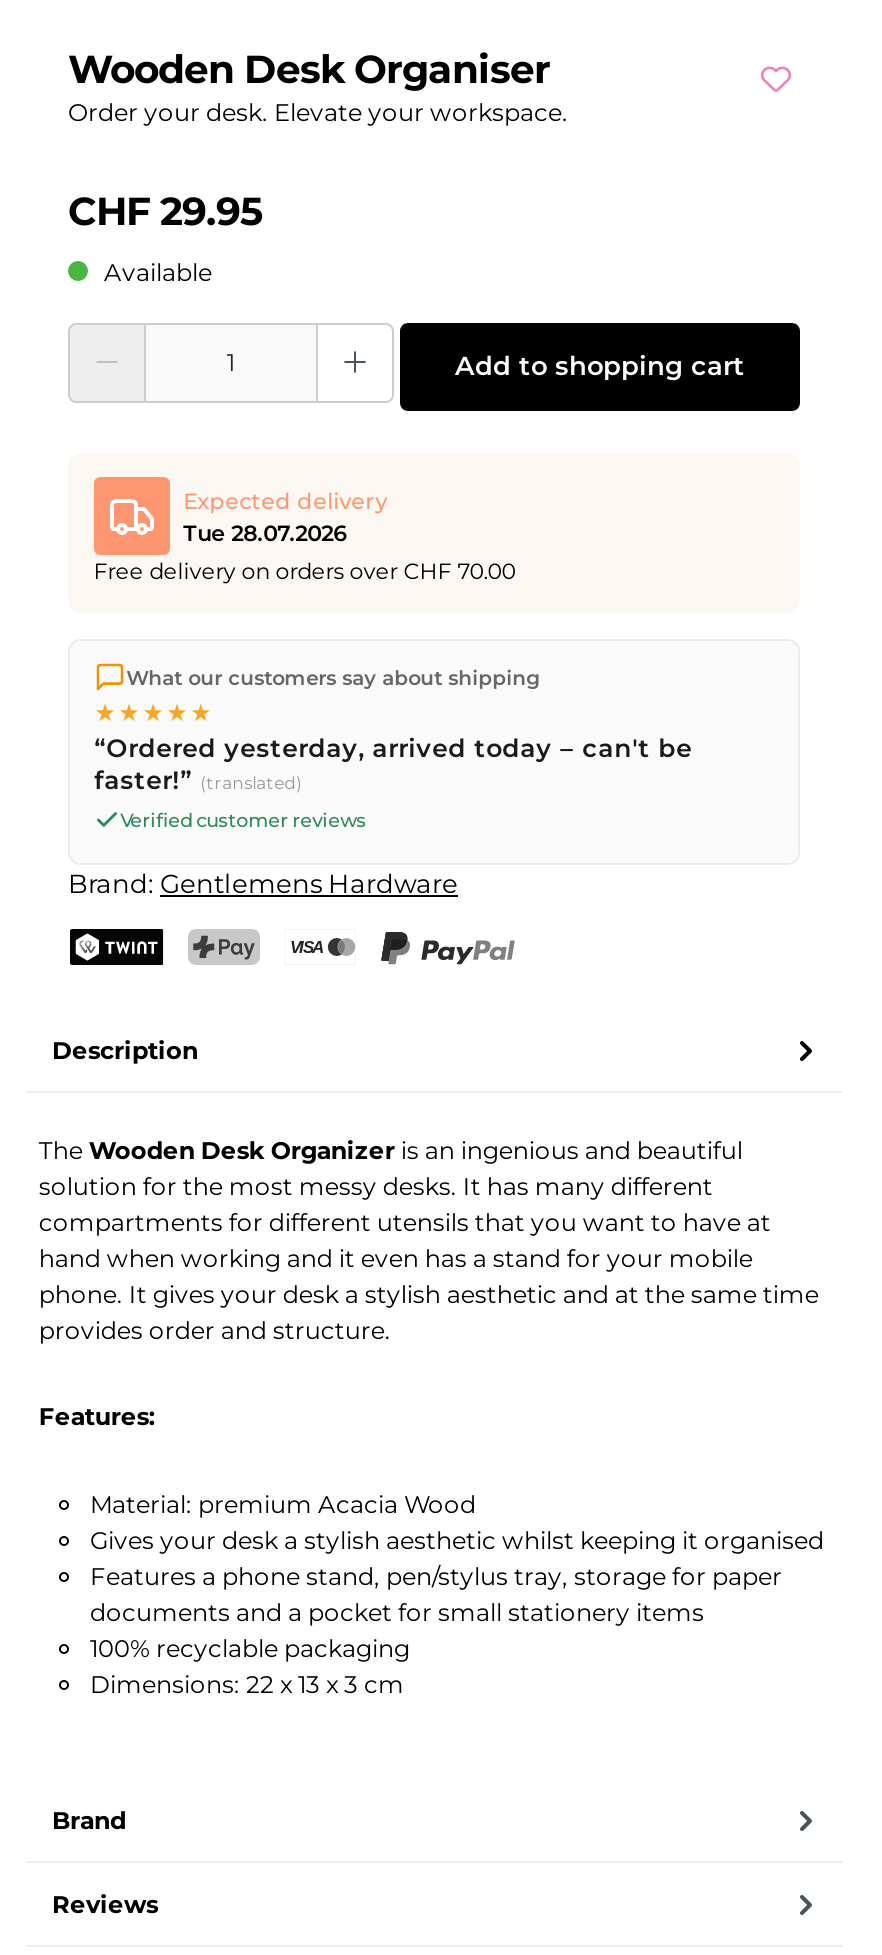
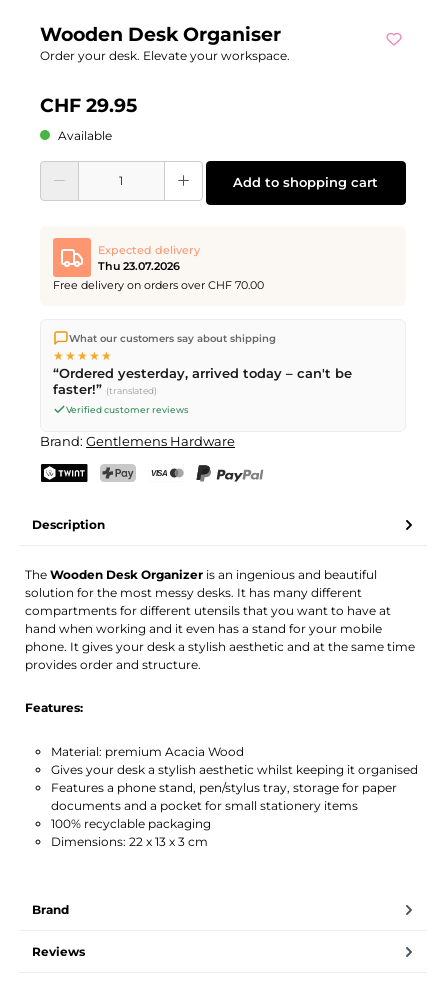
[183,518,347,546] Tue 28.07.2026 -> [98,259,180,273] Thu 23.07.2026

